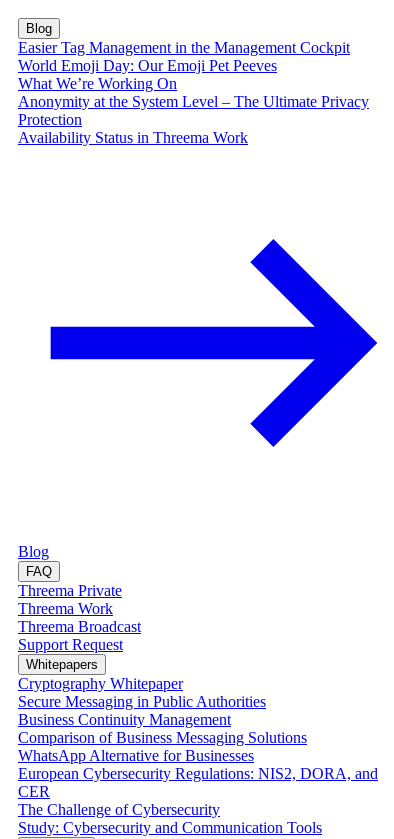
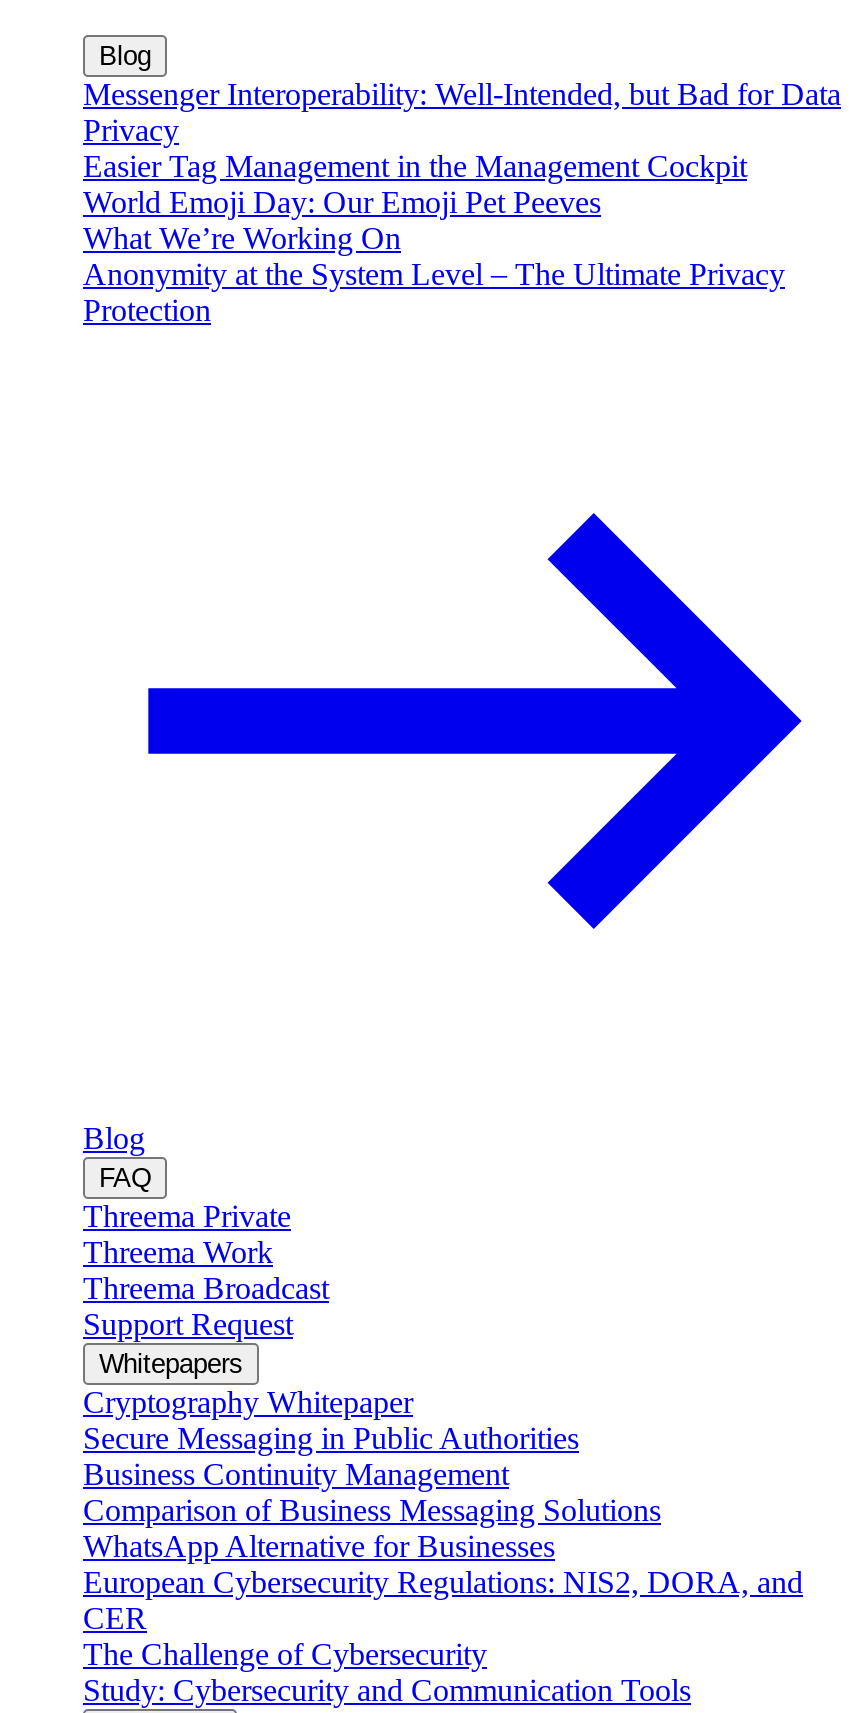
none -> [83,76,841,146] Messenger Interoperability: Well-Intended, but Bad for Data | Privacy
moved [18,38,369,127] -> [83,148,785,326]: Easier Tag Management in the Management Cockpit | World Emoji Day: Our Emoji Pet Peeves | What We’re Working On | Anonymity at the System Level – The Ultimate Privacy | Protection
[18,128,248,145] Availability Status in Threema Work -> none

